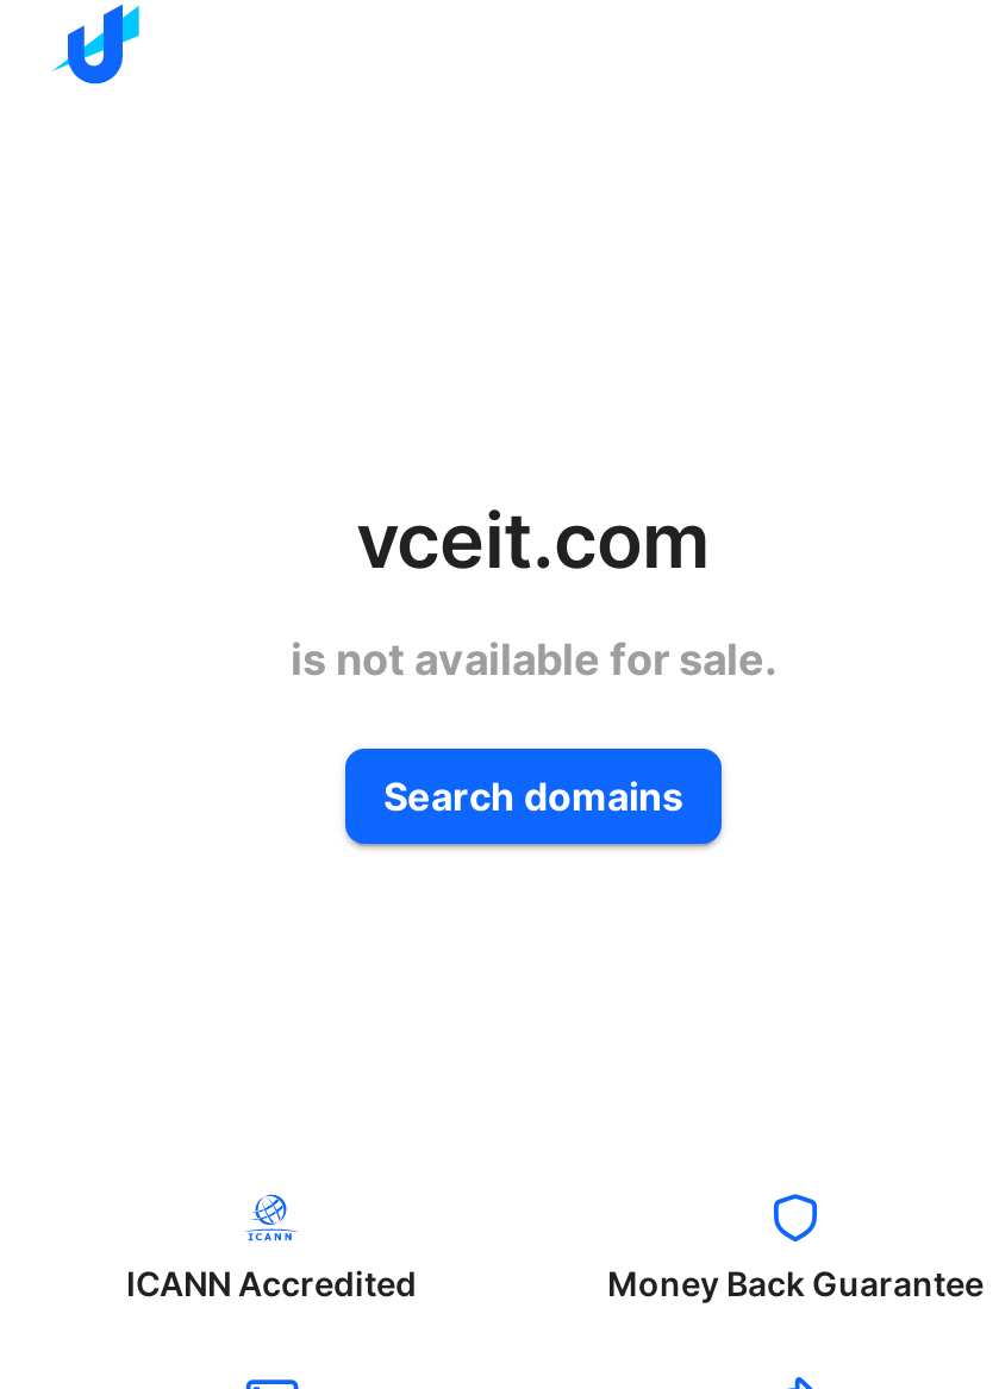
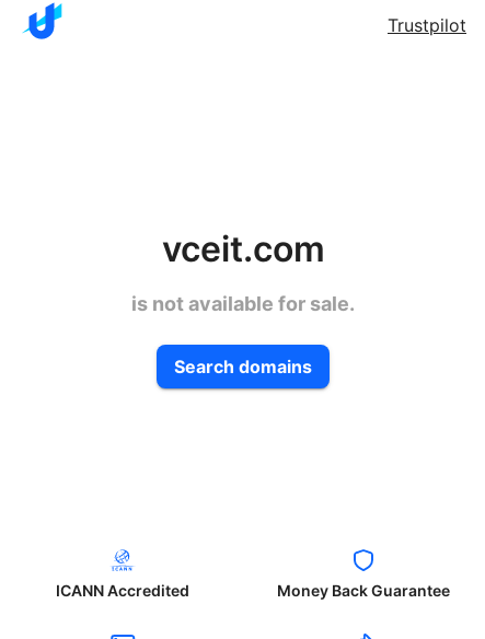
none -> [388,14,466,36] Trustpilot

